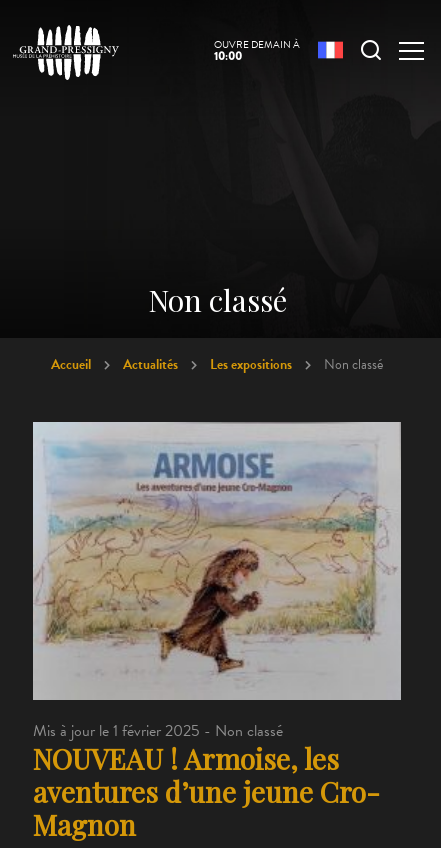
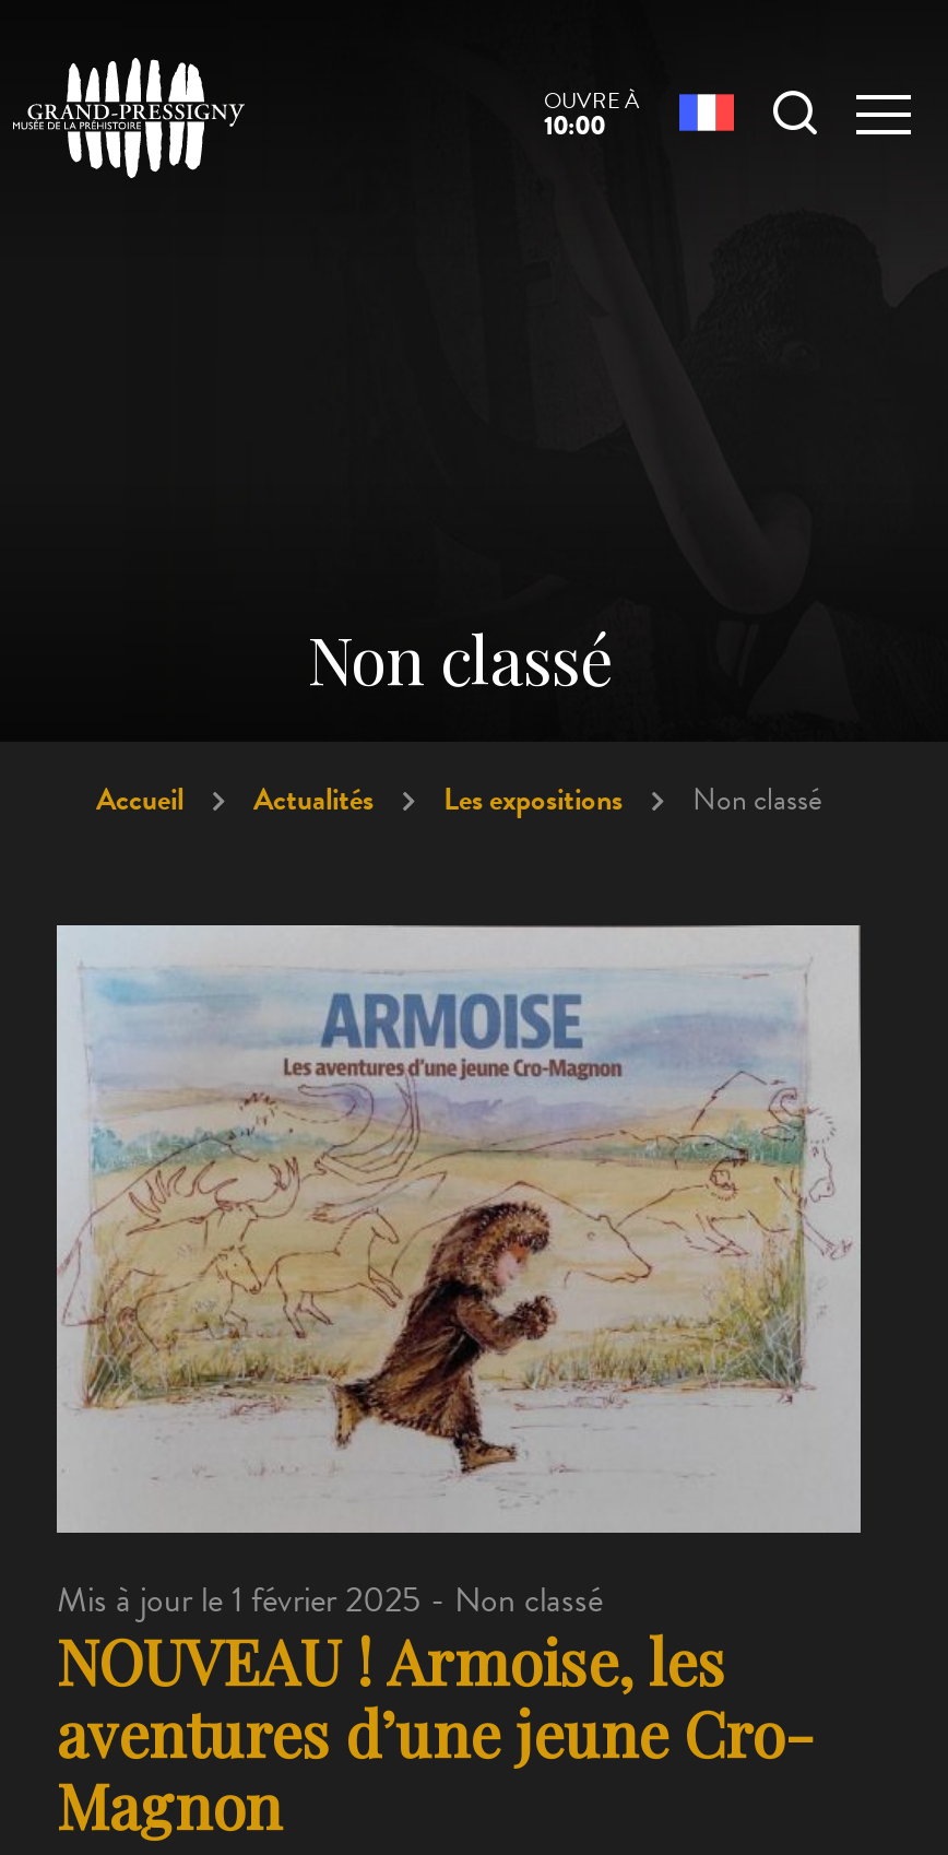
[214,37,300,52] OUVRE DEMAIN À -> [544,84,640,117] OUVRE À

